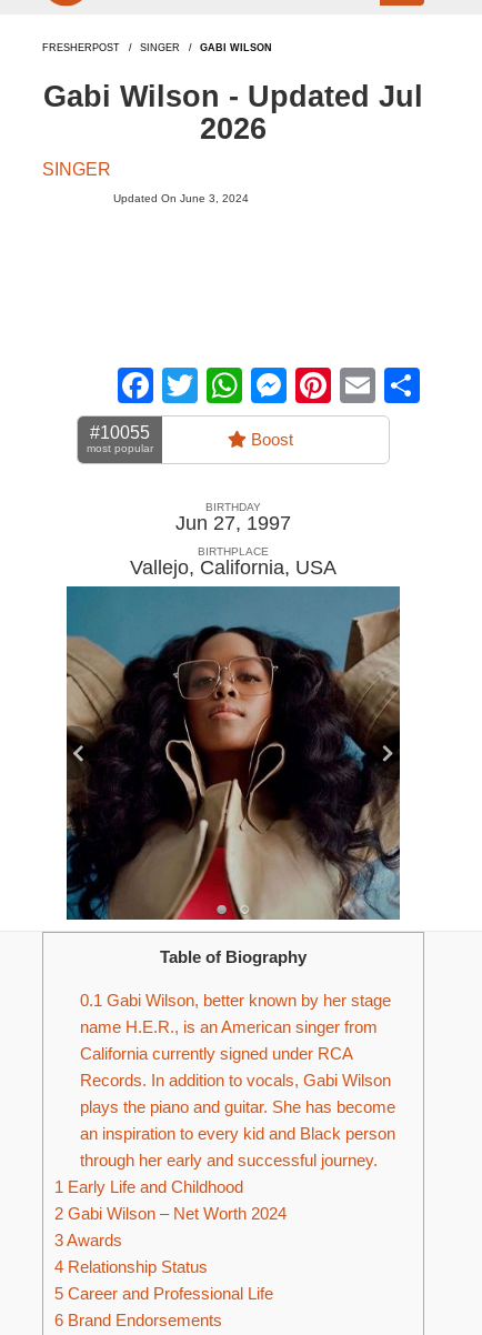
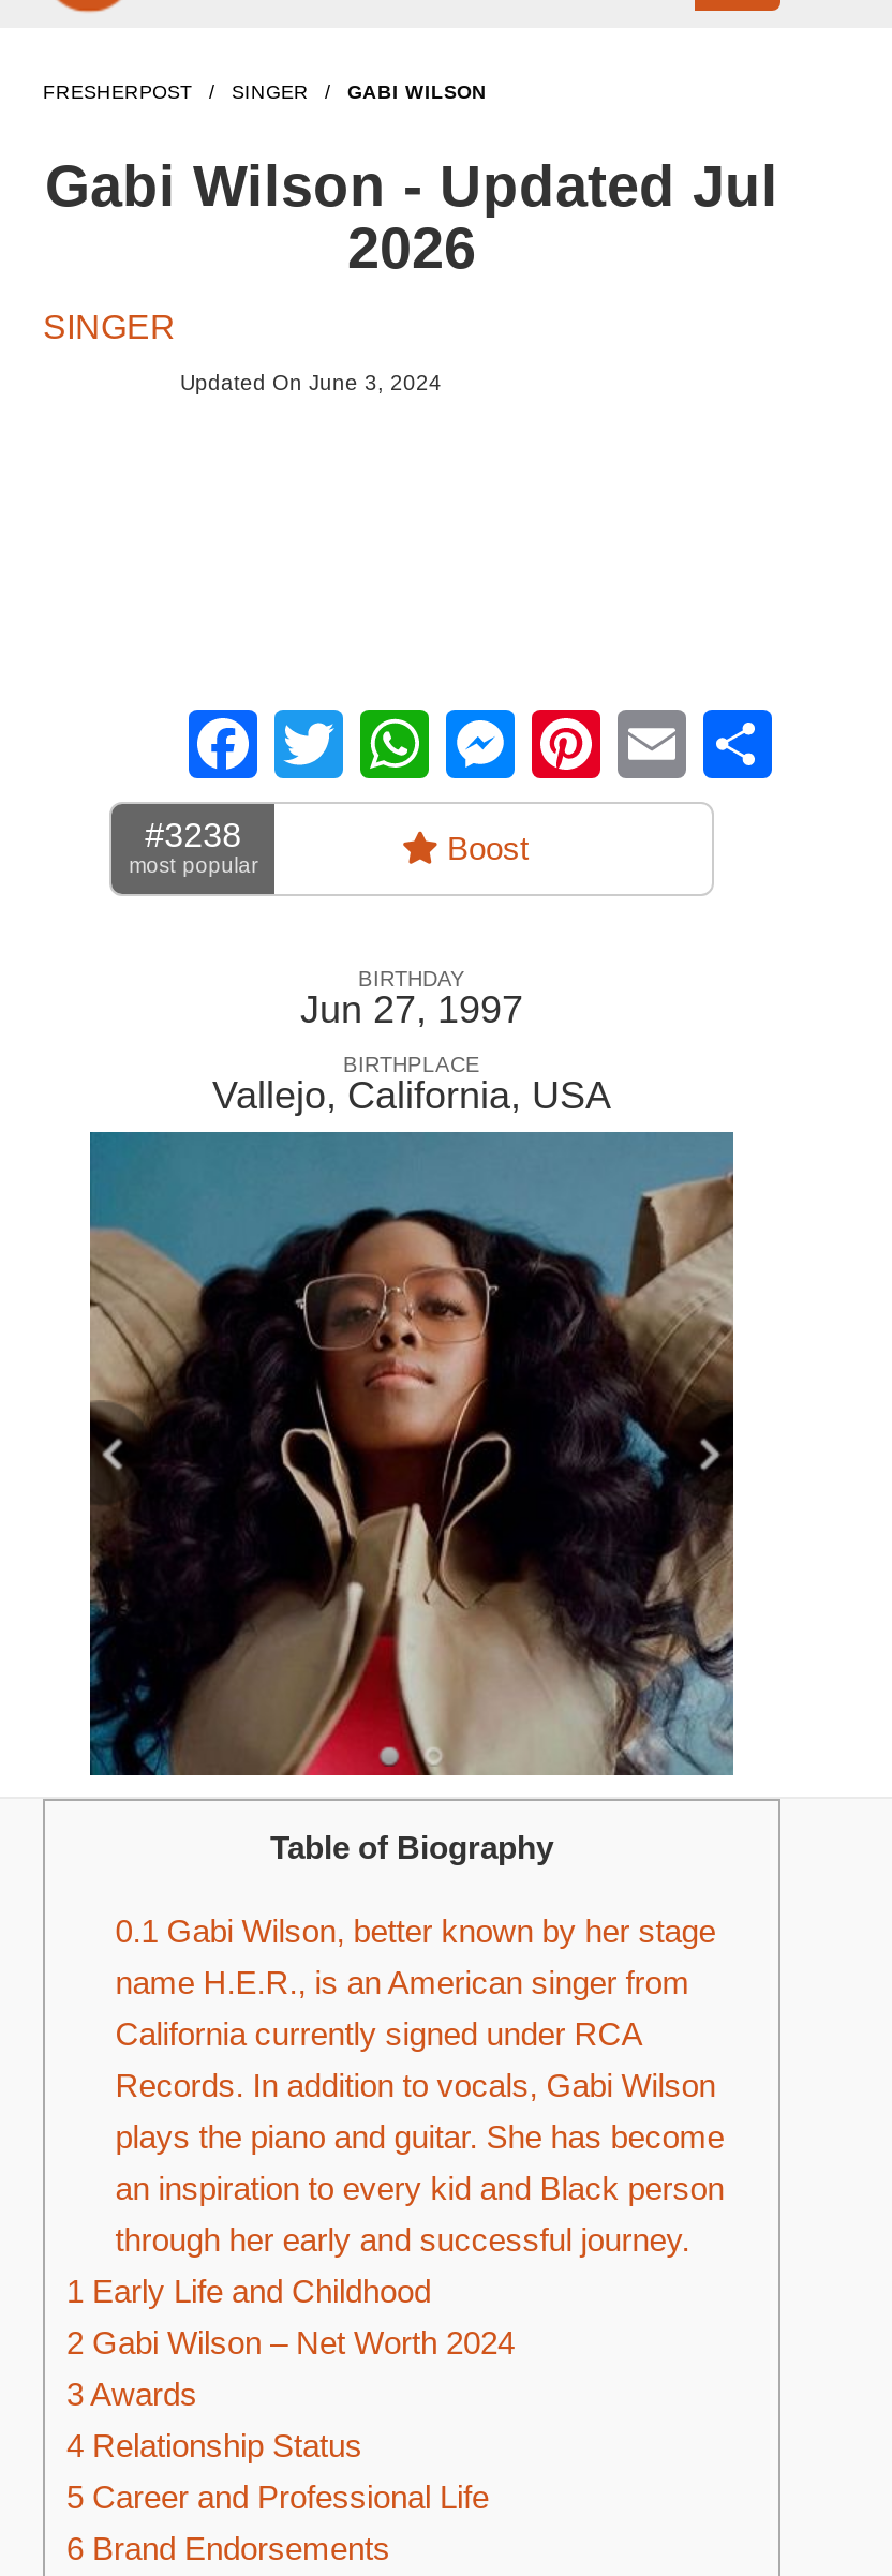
[90,423,150,442] #10055 -> [145,817,242,853] #3238

